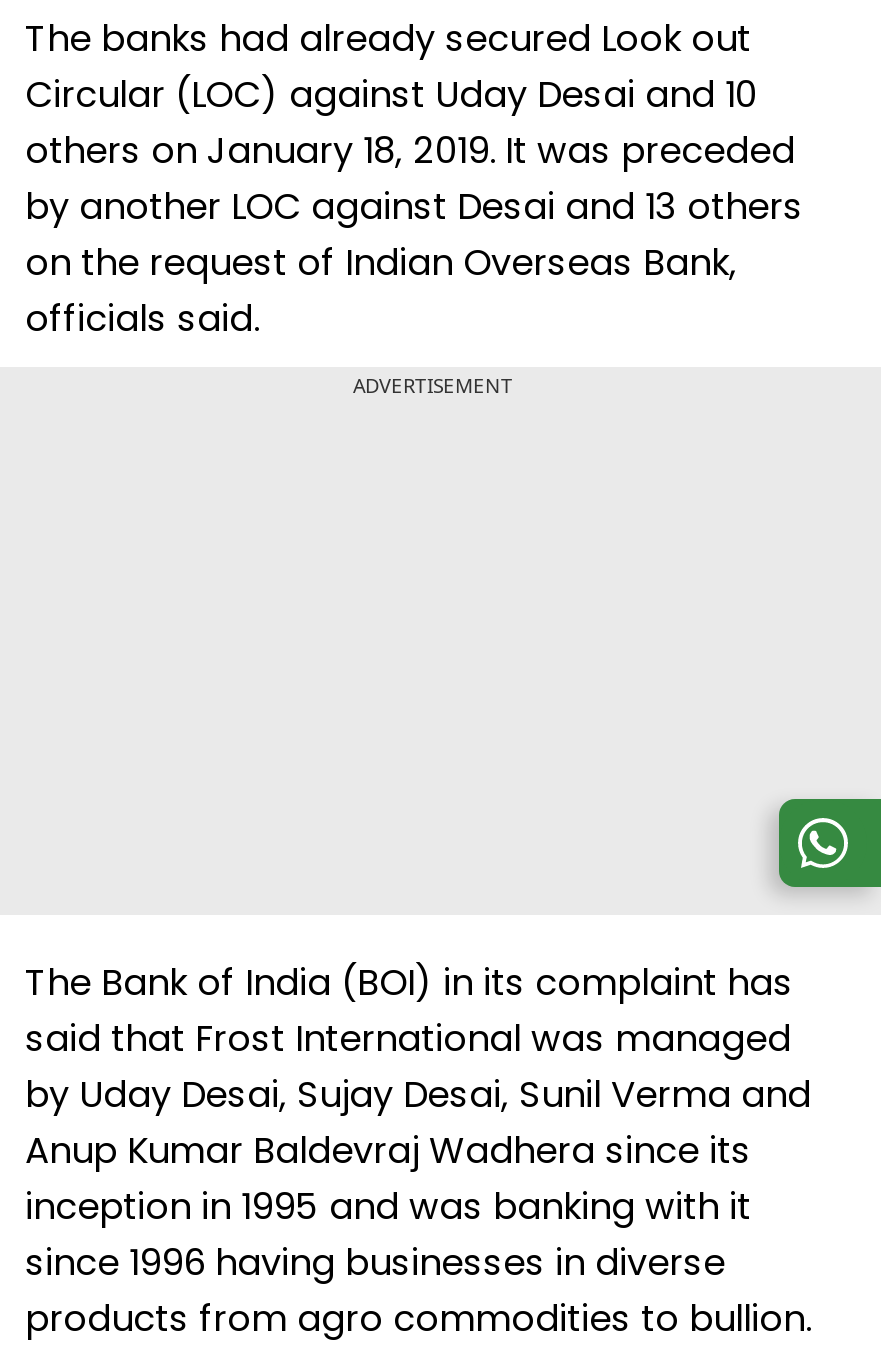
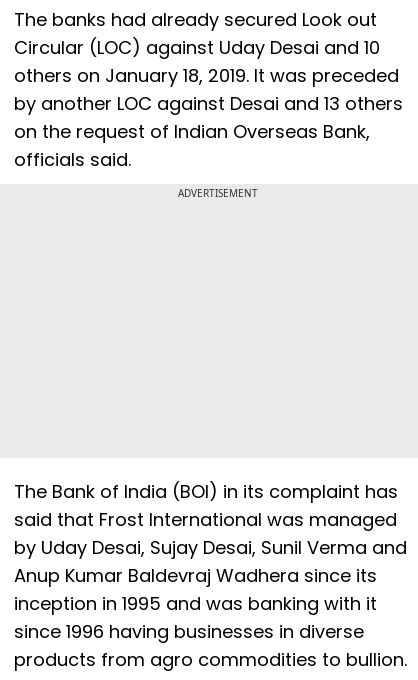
[769,797,875,895] [image] -> none

